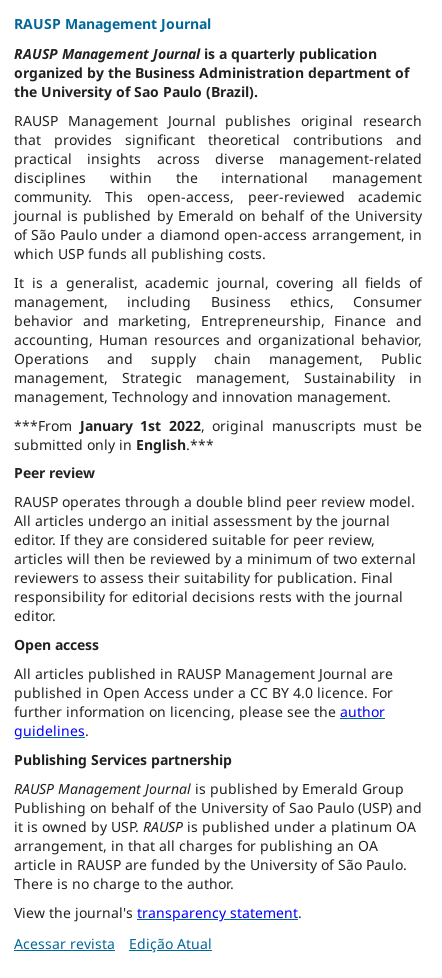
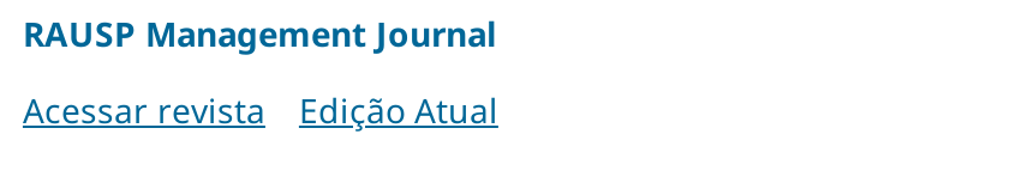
[14,43,422,922] RAUSP Management Journal is a quarterly publication | organized by the Business Administration department of | the University of Sao Paulo (Brazil). | RAUSP Management Journal publishes original research | that provides significant theoretical contributions and | practical insights across diverse management-related | disciplines within the international management | community. This open-access, peer-reviewed academic | journal is published by Emerald on behalf of the University | of São Paulo under a diamond open-access arrangement, in | which USP funds all publishing costs. | It is a generalist, academic journal, covering all fields of | management, including Business ethics, Consumer | behavior and marketing, Entrepreneurship, Finance and | accounting, Human resources and organizational behavior, | Operations and supply chain management, Public | management, Strategic management, Sustainability in | management, Technology and innovation management. | ***From January 1st 2022, original manuscripts must be | submitted only in English.*** | Peer review | RAUSP operates through a double blind peer review model. | All articles undergo an initial assessment by the journal | editor. If they are considered suitable for peer review, | articles will then be reviewed by a minimum of two external | reviewers to assess their suitability for publication. Final | responsibility for editorial decisions rests with the journal | editor. | Open access | All articles published in RAUSP Management Journal are | published in Open Access under a CC BY 4.0 licence. For | further information on licencing, please see the author | guidelines. | Publishing Services partnership | RAUSP Management Journal is published by Emerald Group | Publishing on behalf of the University of Sao Paulo (USP) and | it is owned by USP. RAUSP is published under a platinum OA | arrangement, in that all charges for publishing an OA | article in RAUSP are funded by the University of São Paulo. | There is no charge to the author. | View the journal's transparency statement. -> none

